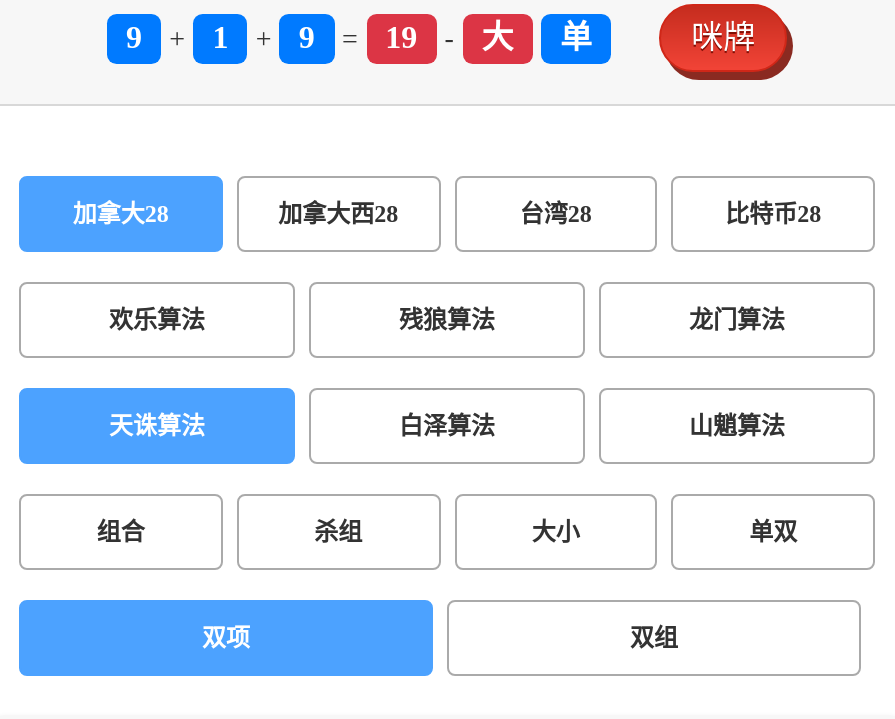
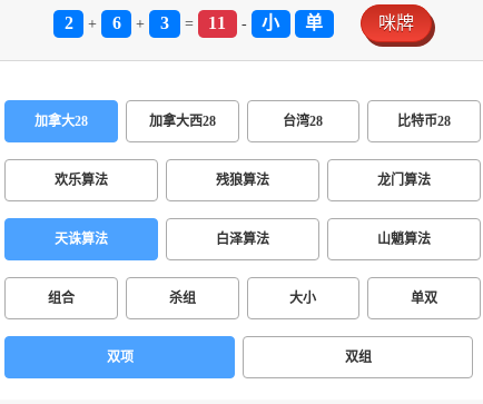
[126,20,142,54] 9 -> [64,13,73,32] 2
[212,20,228,54] 1 -> [112,13,121,32] 6
[299,20,315,54] 9 -> [160,13,169,32] 3
[385,20,417,54] 19 -> [208,13,226,32] 11
[482,20,514,54] 大 -> [262,13,280,32] 小

